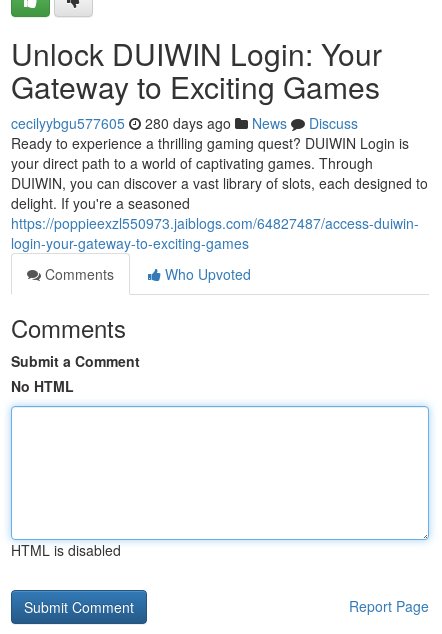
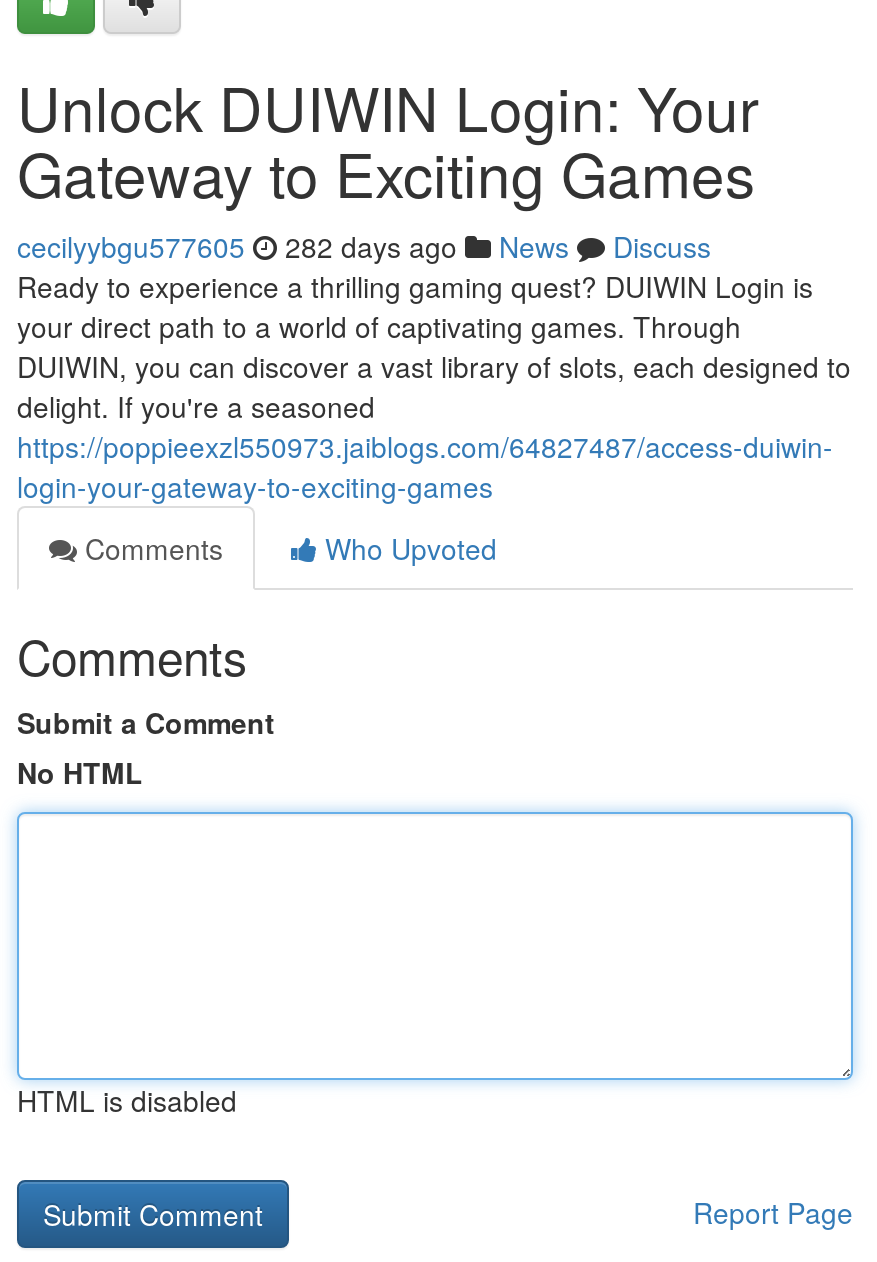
[11,113,358,133] cecilyybgu577605 280 days ago News Discuss -> [17,226,711,266] cecilyybgu577605 282 days ago News Discuss

